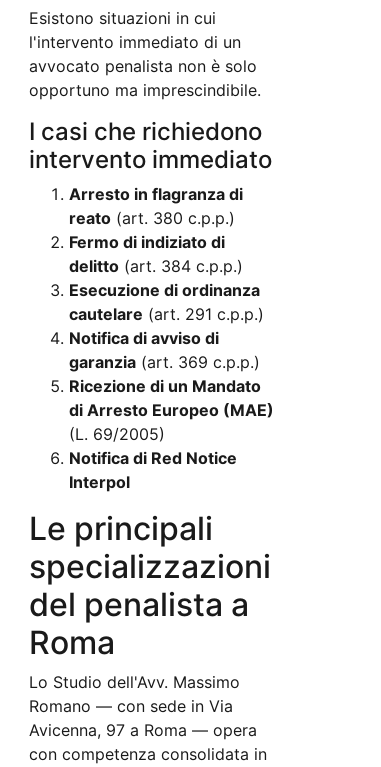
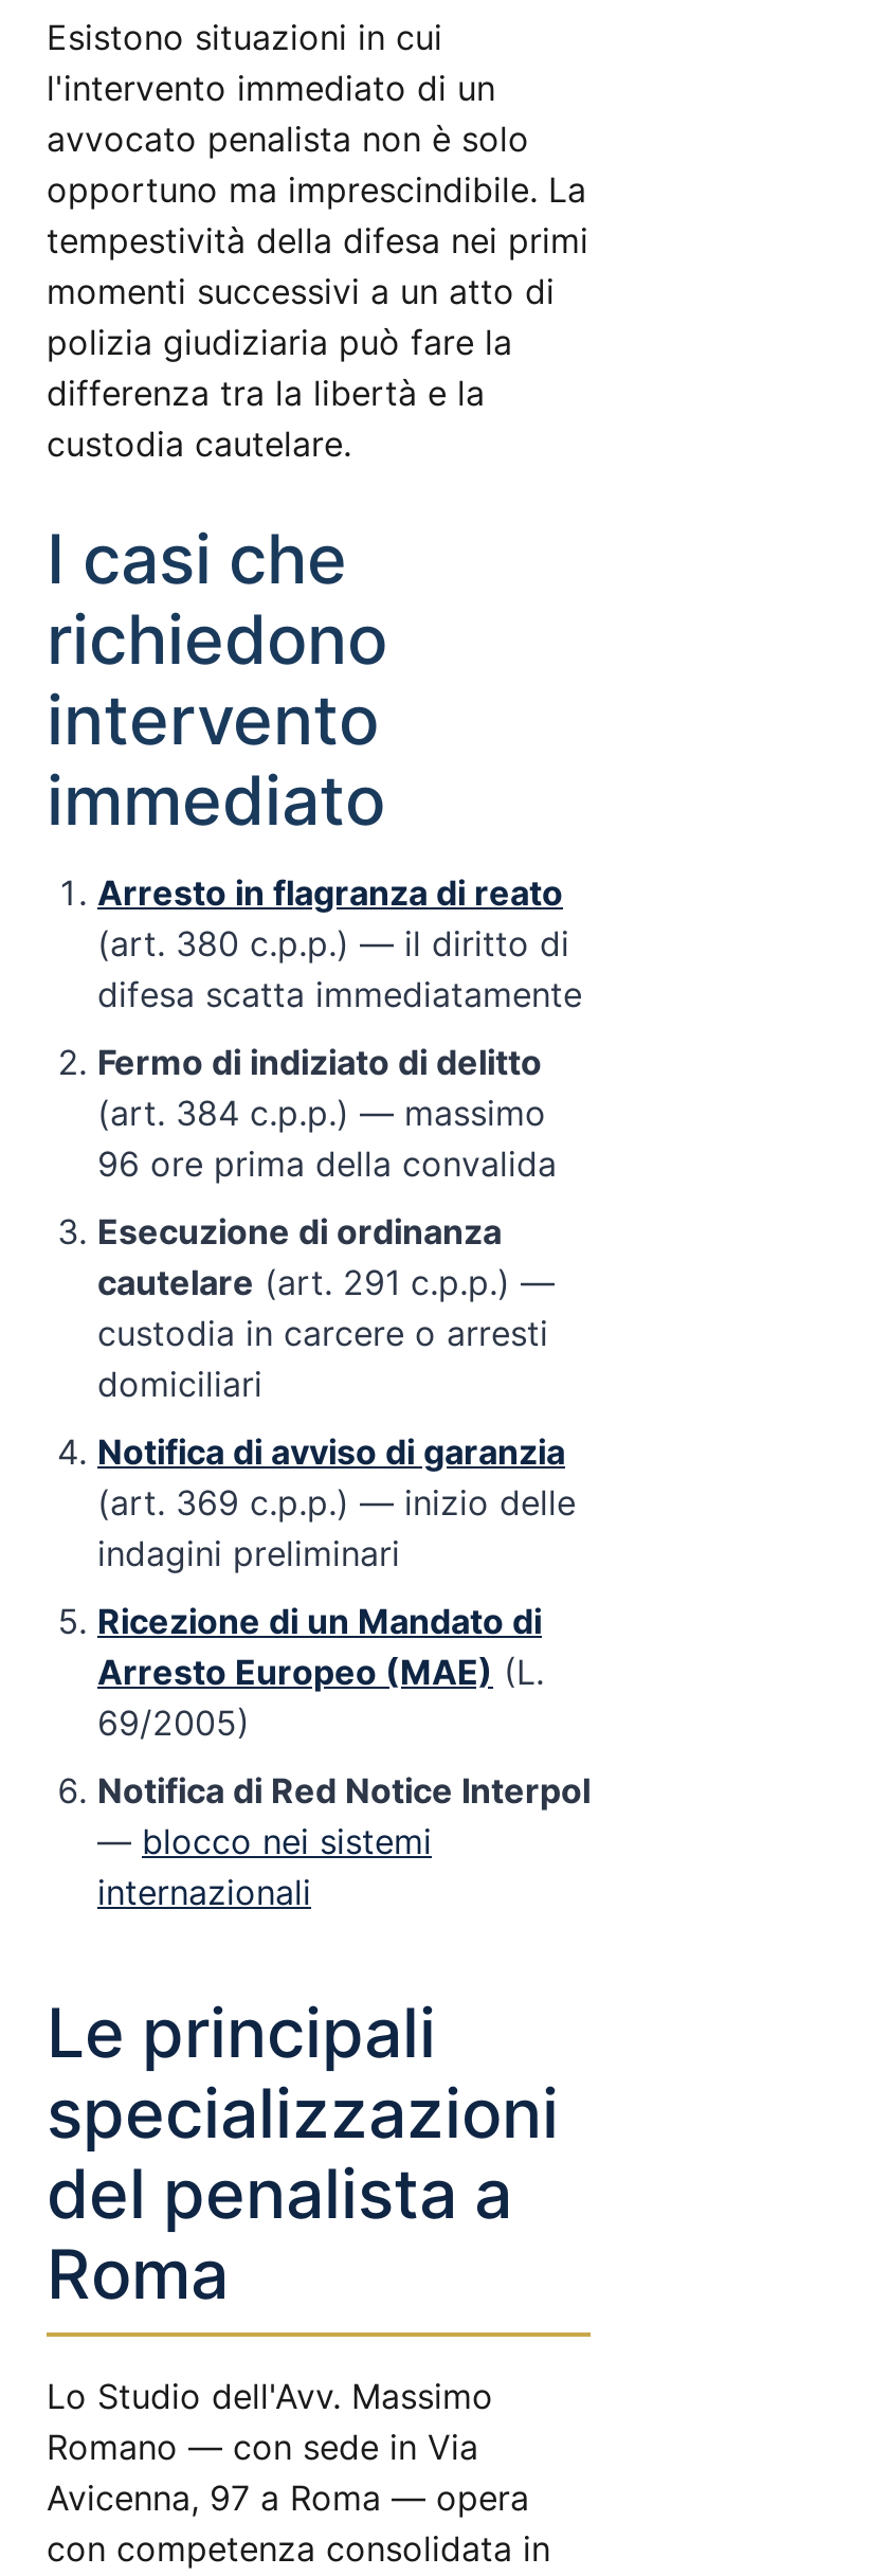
[29,80,272,276] opportuno ma imprescindibile. | I casi che richiedono | intervento immediato | Arresto in flagranza di | reato (art. 380 c.p.p.) | Fermo di indiziato di | delitto (art. 384 c.p.p.) -> [47,168,588,1185] opportuno ma imprescindibile. La | tempestività della difesa nei primi | momenti successivi a un atto di | polizia giudiziaria può fare la | differenza tra la libertà e la | custodia cautelare. | I casi che | richiedono | intervento | immediato | Arresto in flagranza di reato | (art. 380 c.p.p.) — il diritto di | difesa scatta immediatamente | Fermo di indiziato di delitto | (art. 384 c.p.p.) — massimo | 96 ore prima della convalida
[69,304,274,492] cautelare (art. 291 c.p.p.) | Notifica di avviso di | garanzia (art. 369 c.p.p.) | Ricezione di un Mandato | di Arresto Europeo (MAE) | (L. 69/2005) | Notifica di Red Notice | Interpol -> [97,1261,591,1913] cautelare (art. 291 c.p.p.) — | custodia in carcere o arresti | domiciliari | Notifica di avviso di garanzia | (art. 369 c.p.p.) — inizio delle | indagini preliminari | Ricezione di un Mandato di | Arresto Europeo (MAE) (L. | 69/2005) | Notifica di Red Notice Interpol | — blocco nei sistemi | internazionali

